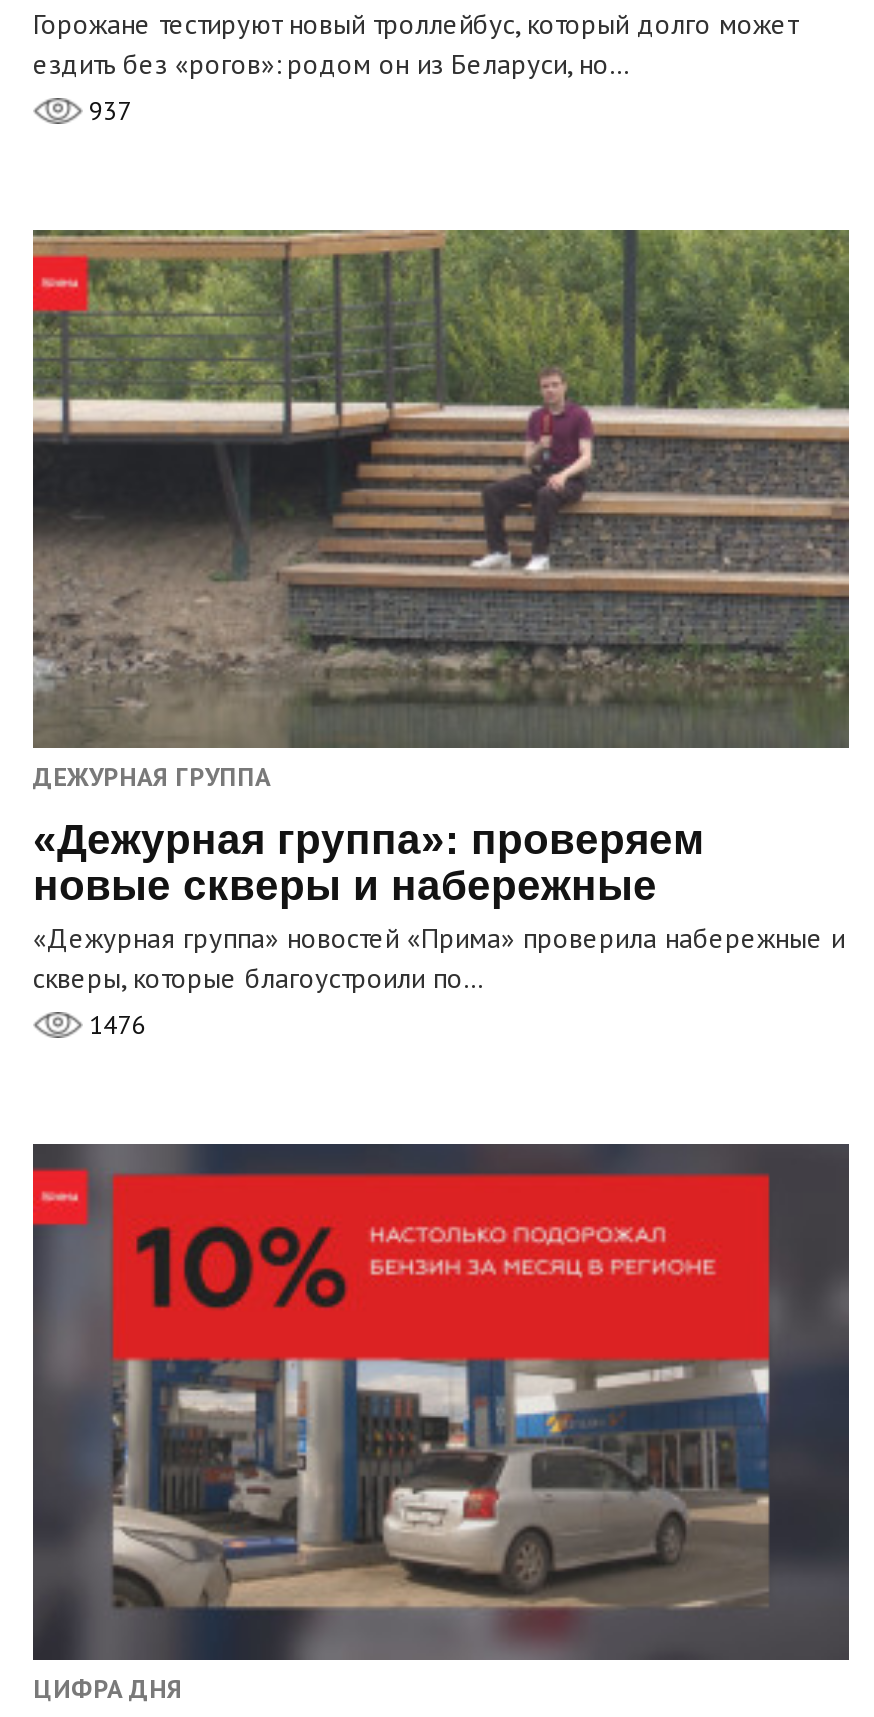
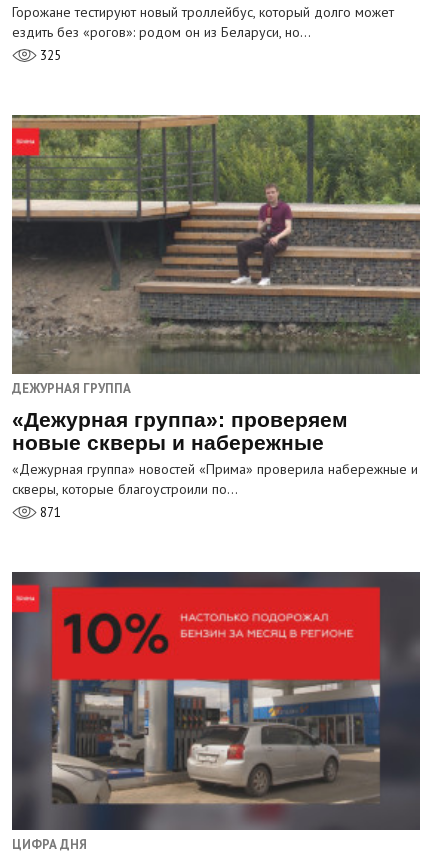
[83,95,131,129] 937 -> [37,47,61,64] 325
[83,1007,145,1041] 1476 -> [37,504,61,521] 871

